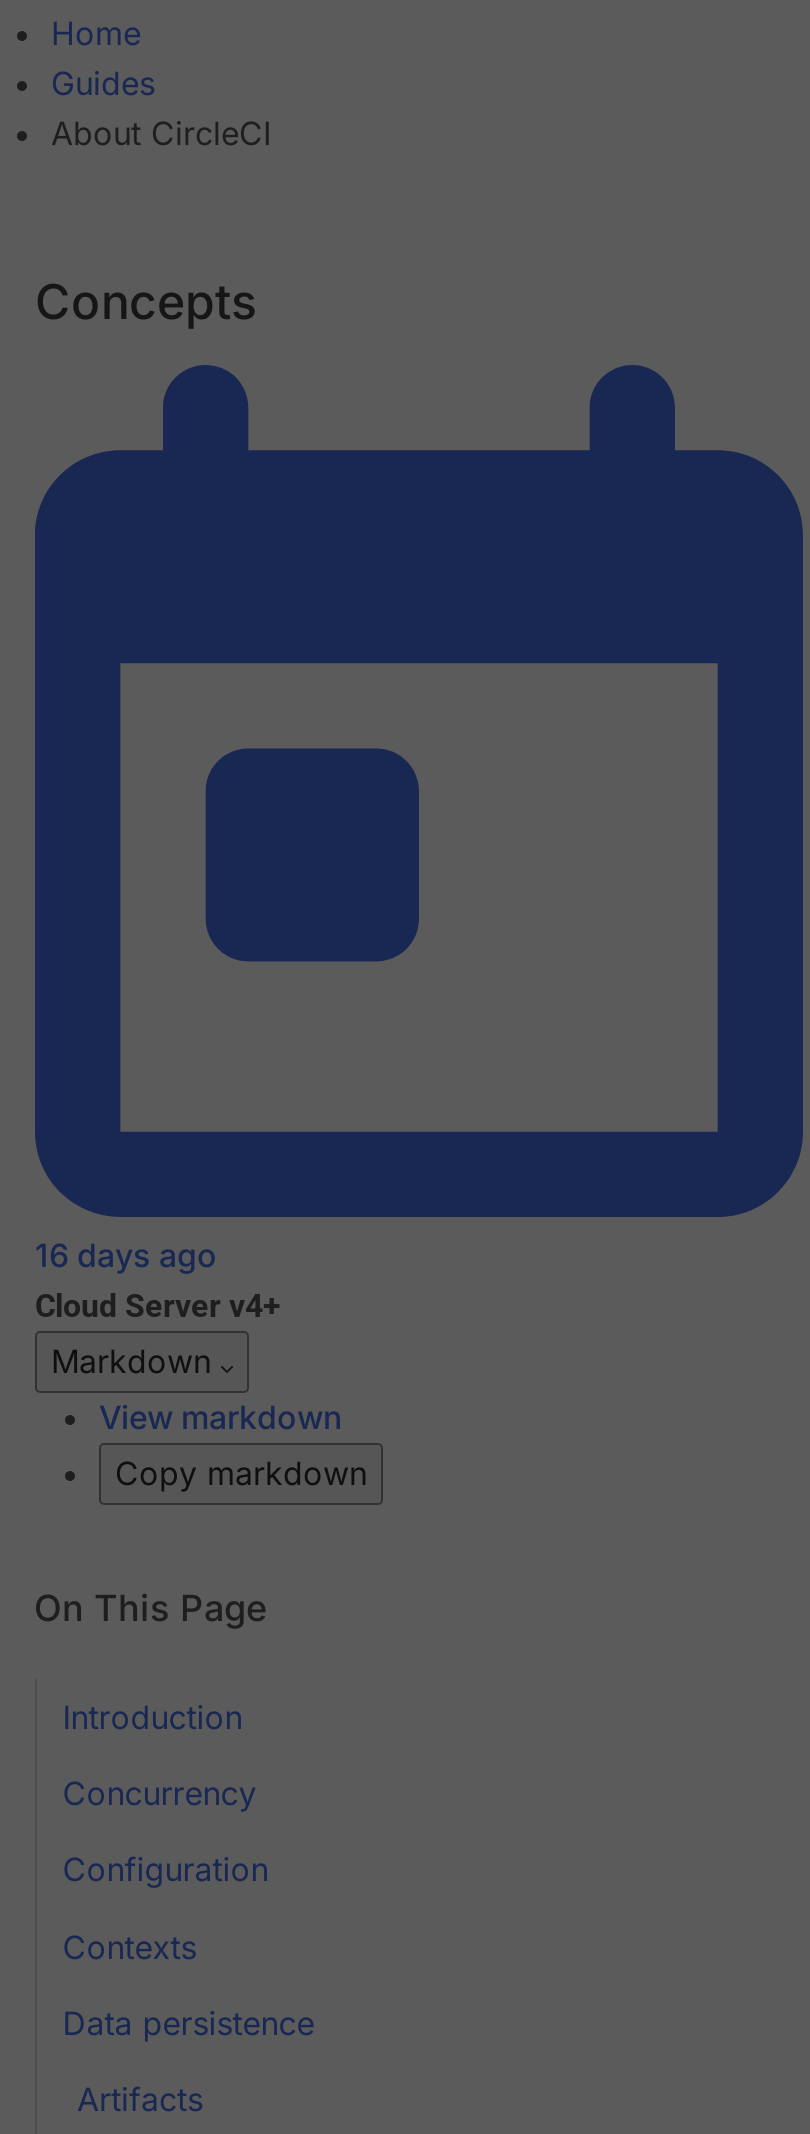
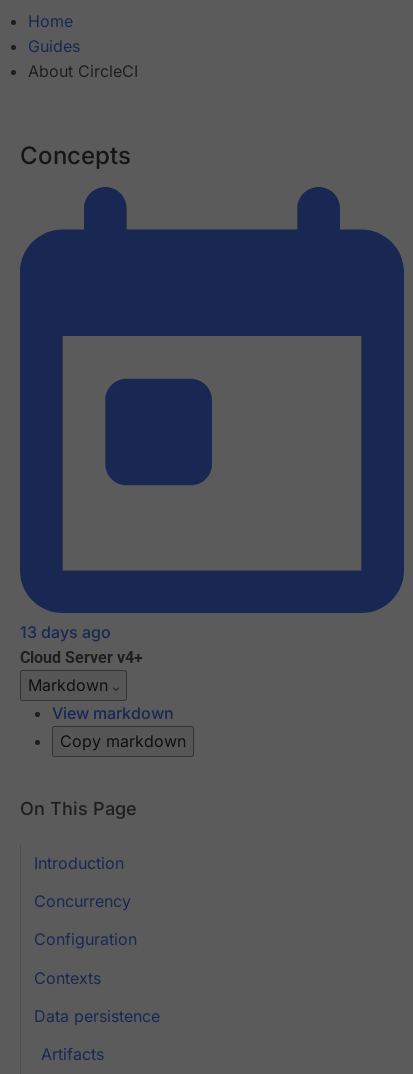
[35,1236,217,1276] 16 days ago -> [20,622,111,642] 13 days ago

